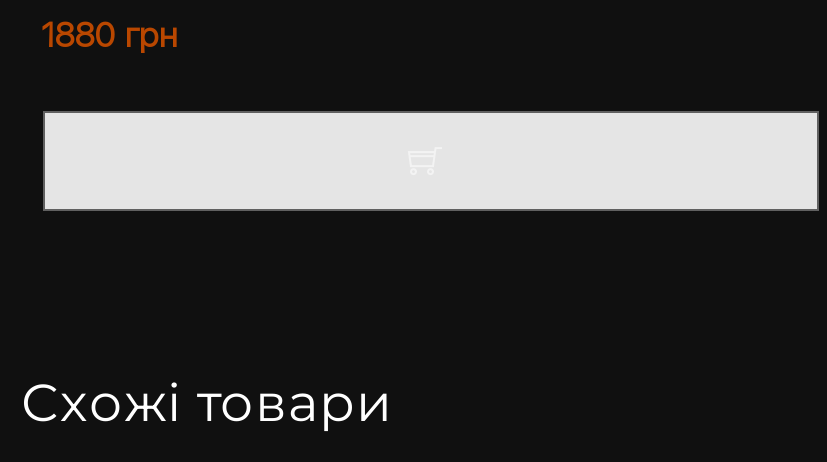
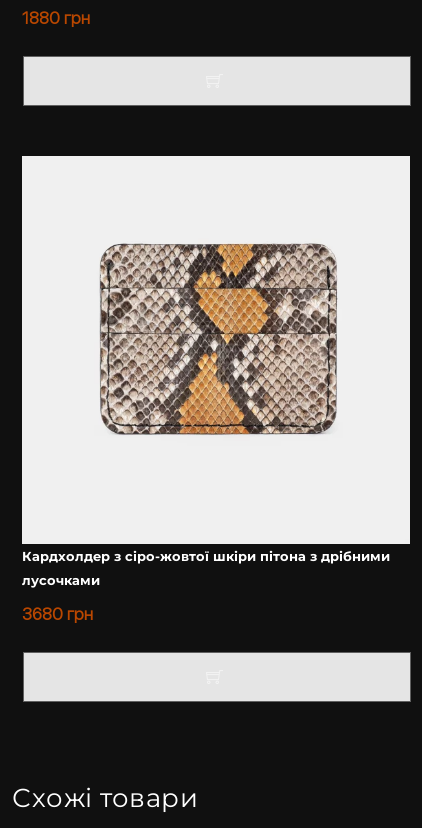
none -> [21,155,411,624] [image] | Кардхолдер з сіро-жовтої шкіри пітона з дрібними | лусочками | 3680 грн

